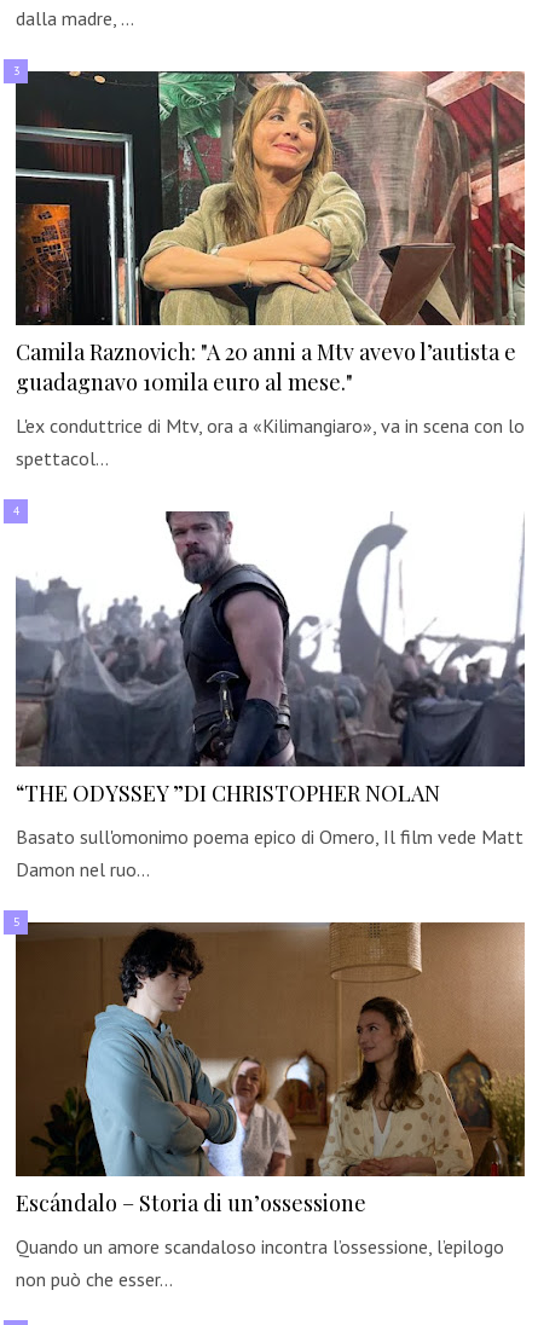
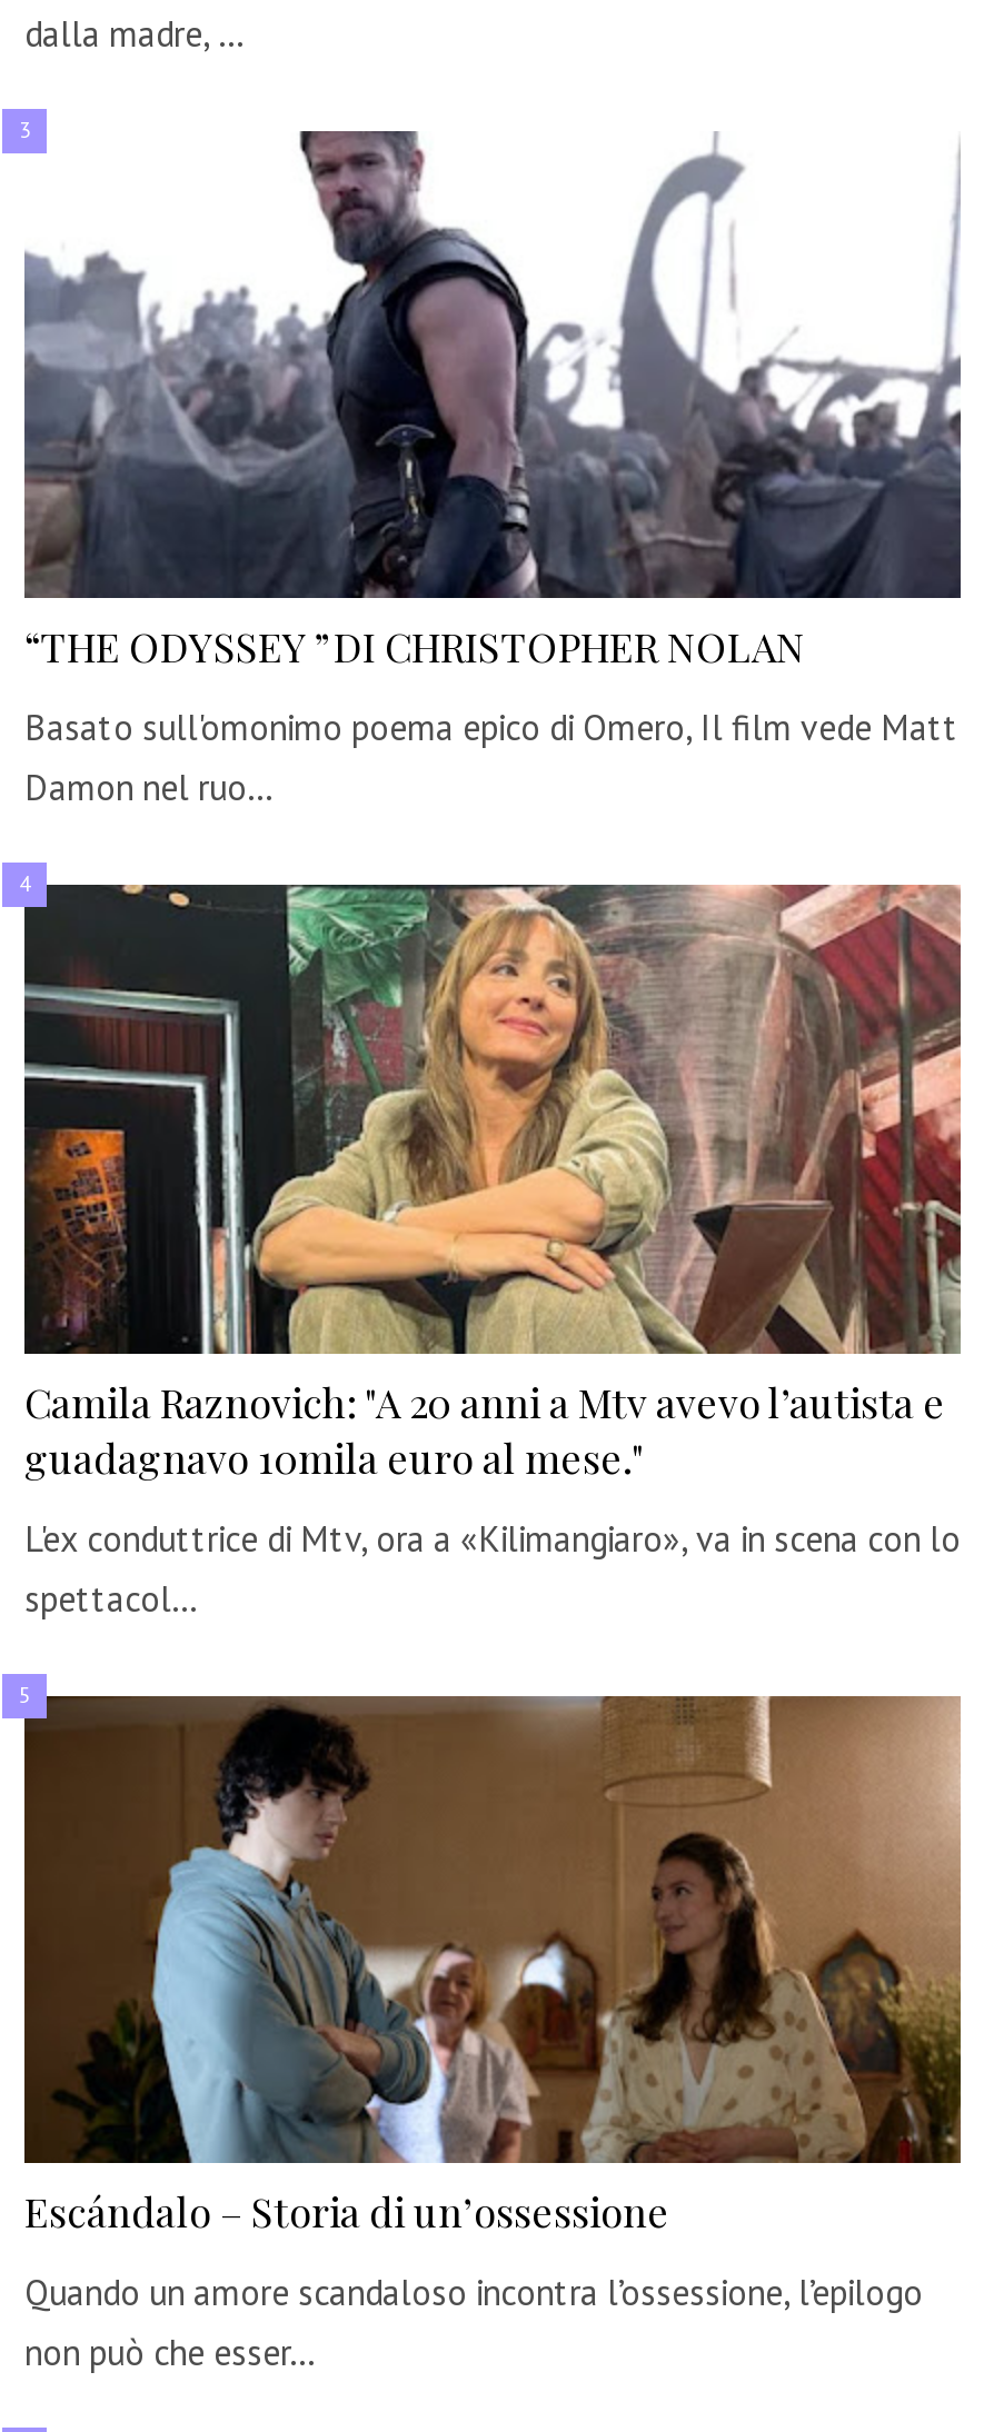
moved [15,68,527,471] -> [22,880,965,1620]: [image] | Camila Raznovich: "A 20 anni a Mtv avevo l’autista e | guadagnavo 10mila euro al mese." | L'ex conduttrice di Mtv, ora a «Kilimangiaro», va in scena con lo | spettacol…
moved [15,511,525,881] -> [22,131,963,810]: [image] | “THE ODYSSEY ”DI CHRISTOPHER NOLAN | Basato sull'omonimo poema epico di Omero, Il film vede Matt | Damon nel ruo…

